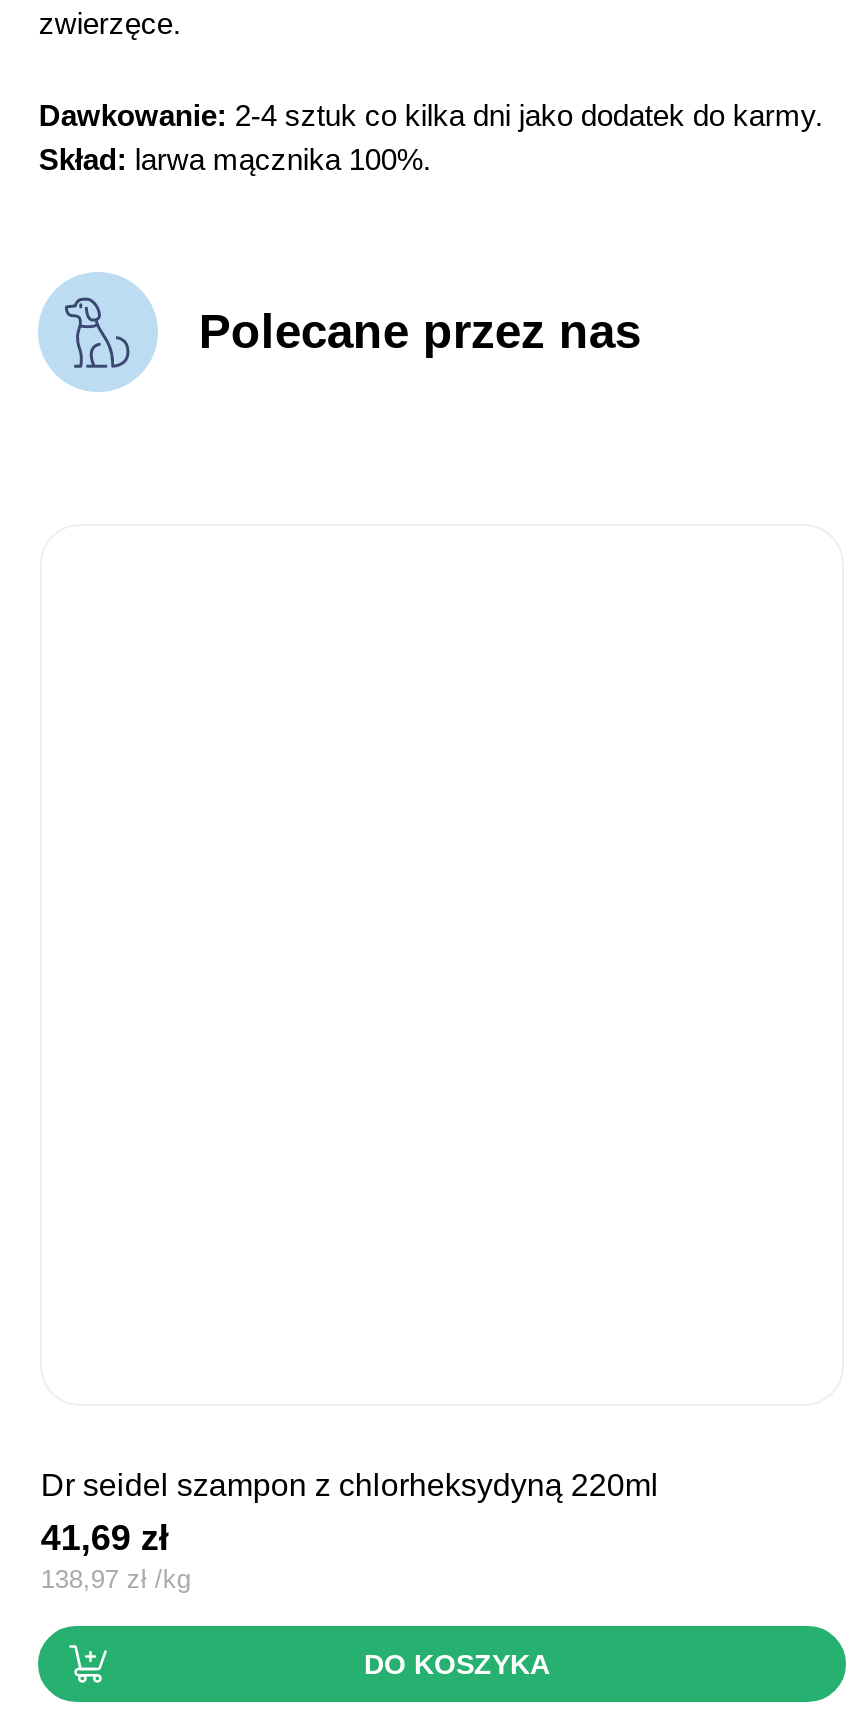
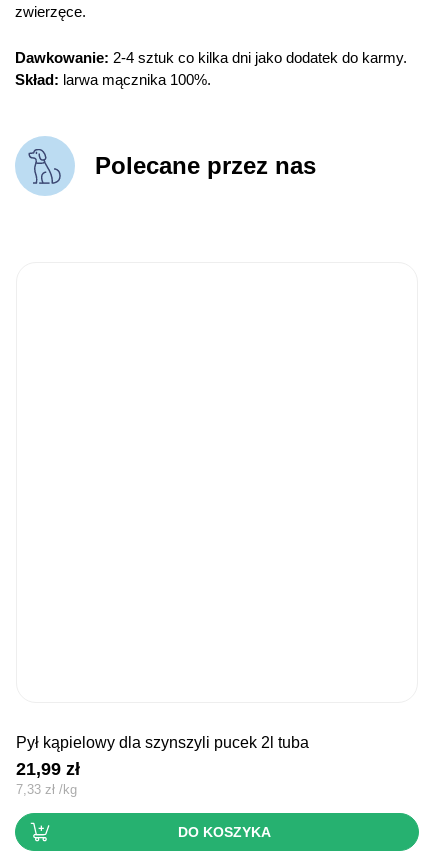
[41,1468,659,1594] dr seidel szampon z chlorheksydyną 220ml | 41,69 zł | 138,97 zł /kg -> [16,734,309,797] pył kąpielowy dla szynszyli pucek 2l tuba | 21,99 zł | 7,33 zł /kg

